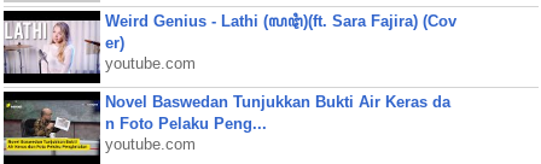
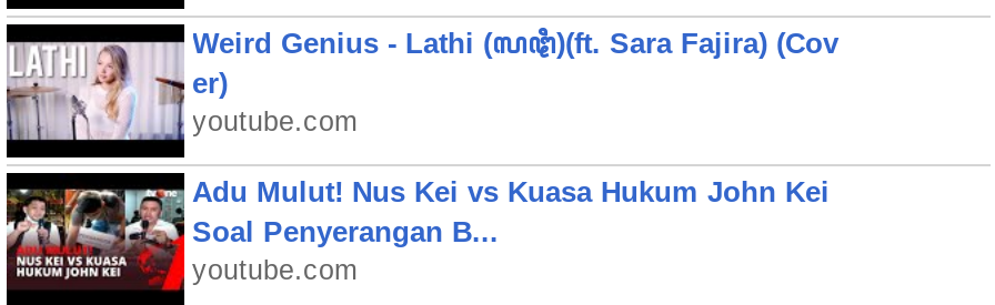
[4,93,450,157] [image] | Novel Baswedan Tunjukkan Bukti Air Keras da | n Foto Pelaku Peng... -> [7,175,830,293] [image] | Adu Mulut! Nus Kei vs Kuasa Hukum John Kei | Soal Penyerangan B...

